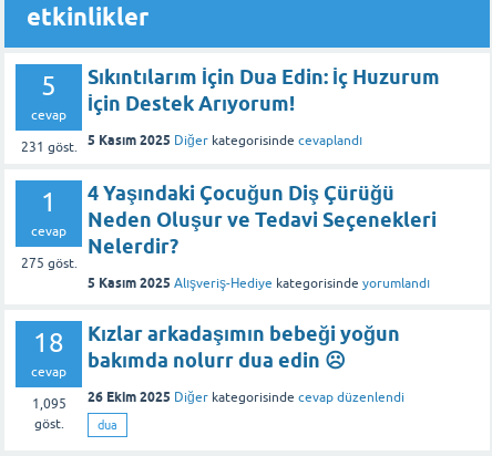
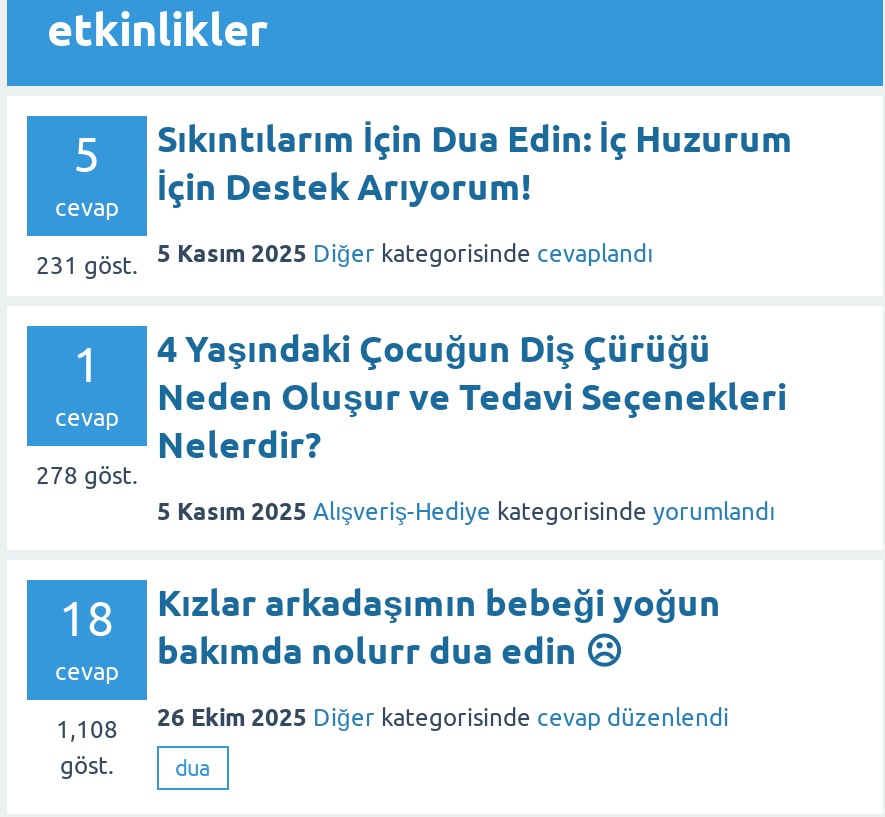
[20,256,77,271] 275 göst. -> [36,462,138,490] 278 göst.
[32,388,404,412] 1,095 26 Ekim 2025 Diğer kategorisinde cevap düzenlendi -> [56,702,729,744] 1,108 26 Ekim 2025 Diğer kategorisinde cevap düzenlendi

